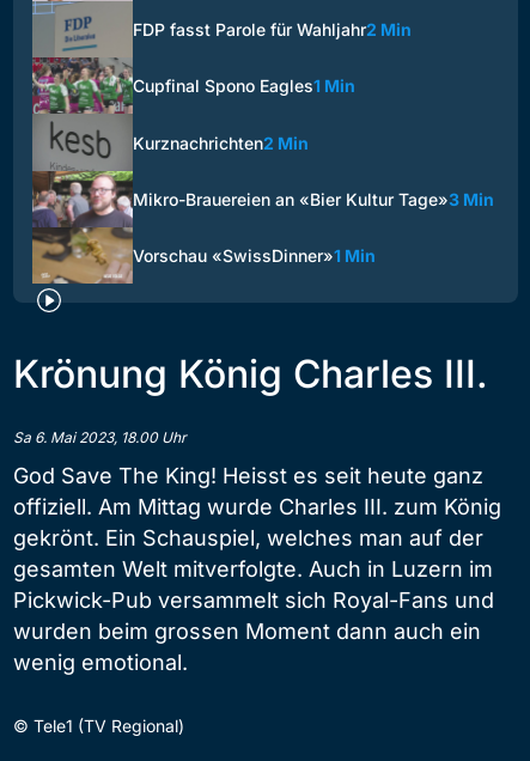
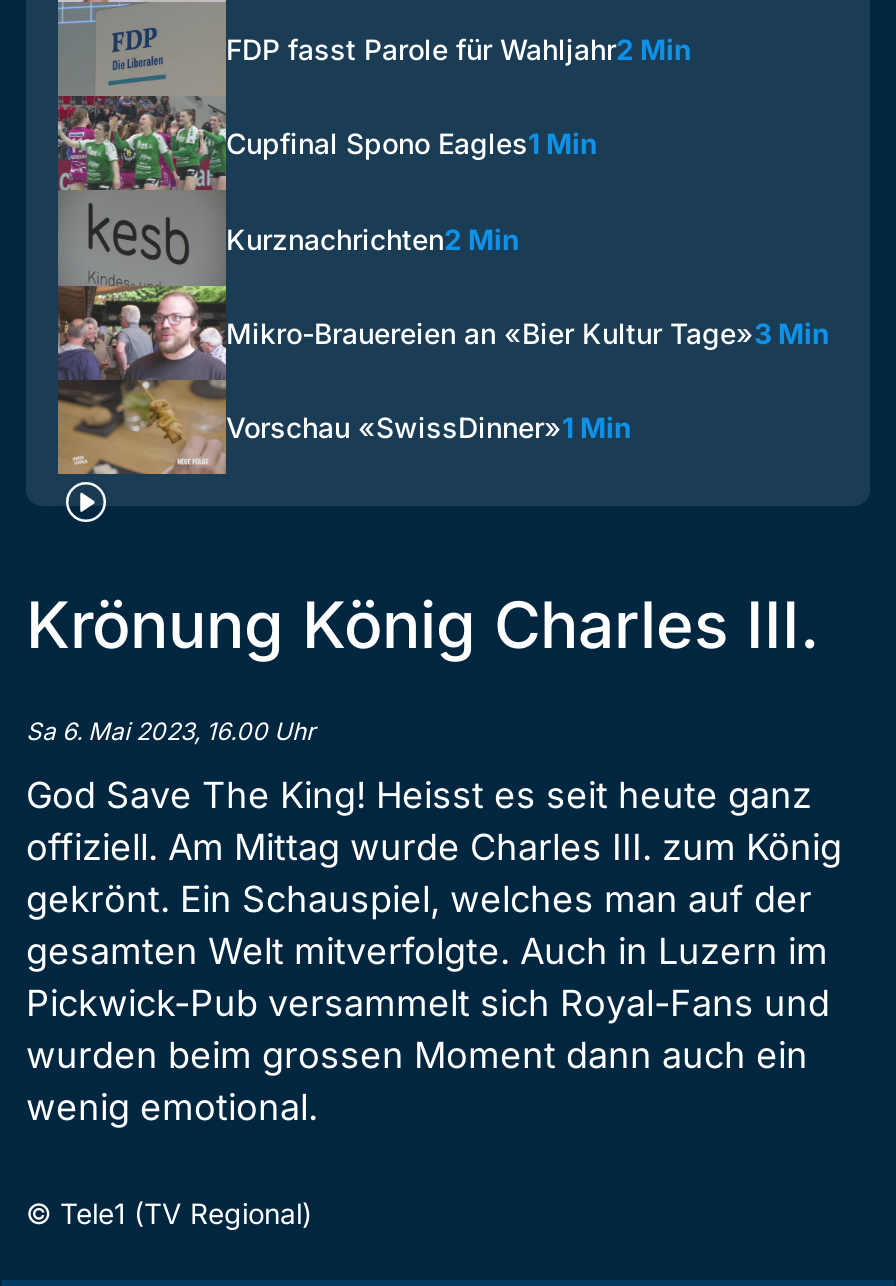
[13,428,187,446] Sa 6. Mai 2023, 18.00 Uhr -> [26,716,316,746] Sa 6. Mai 2023, 16.00 Uhr

